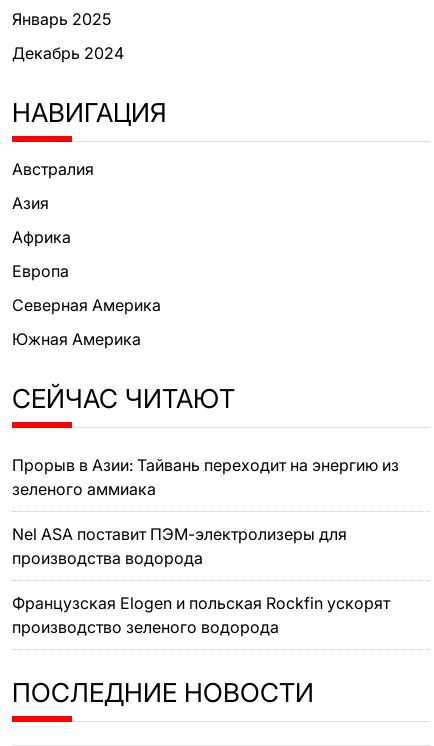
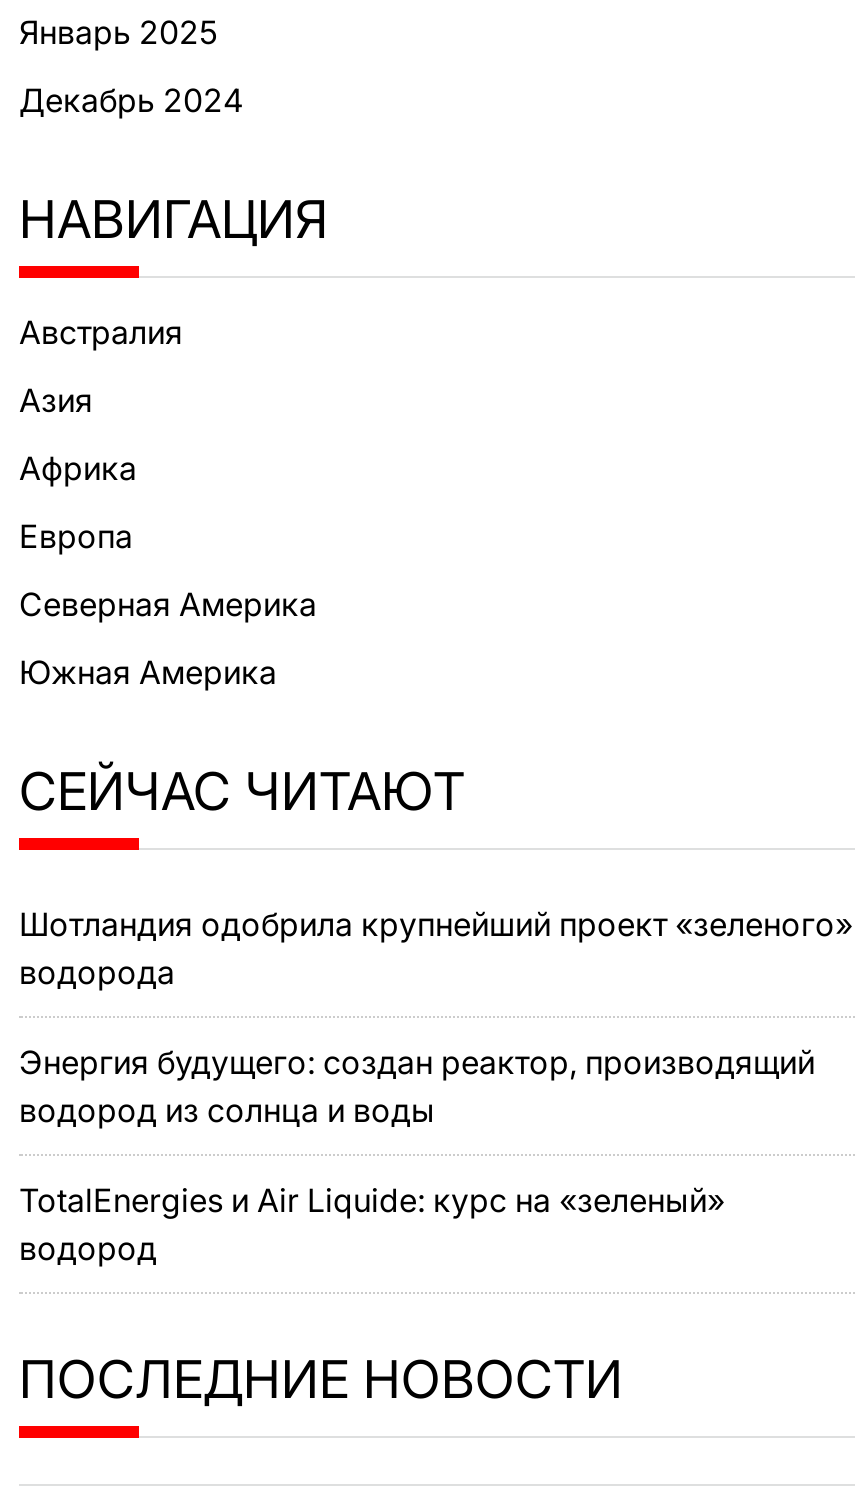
[12,455,399,499] Прорыв в Азии: Тайвань переходит на энергию из | зеленого аммиака -> [19,903,853,991] Шотландия одобрила крупнейший проект «зеленого» | водорода
[12,524,347,568] Nel ASA поставит ПЭМ-электролизеры для | производства водорода -> [19,1041,815,1129] Энергия будущего: создан реактор, производящий | водород из солнца и воды
[12,593,390,637] Французская Elogen и польская Rockfin ускорят | производство зеленого водорода -> [19,1179,725,1267] TotalEnergies и Air Liquide: курс на «зеленый» | водород

